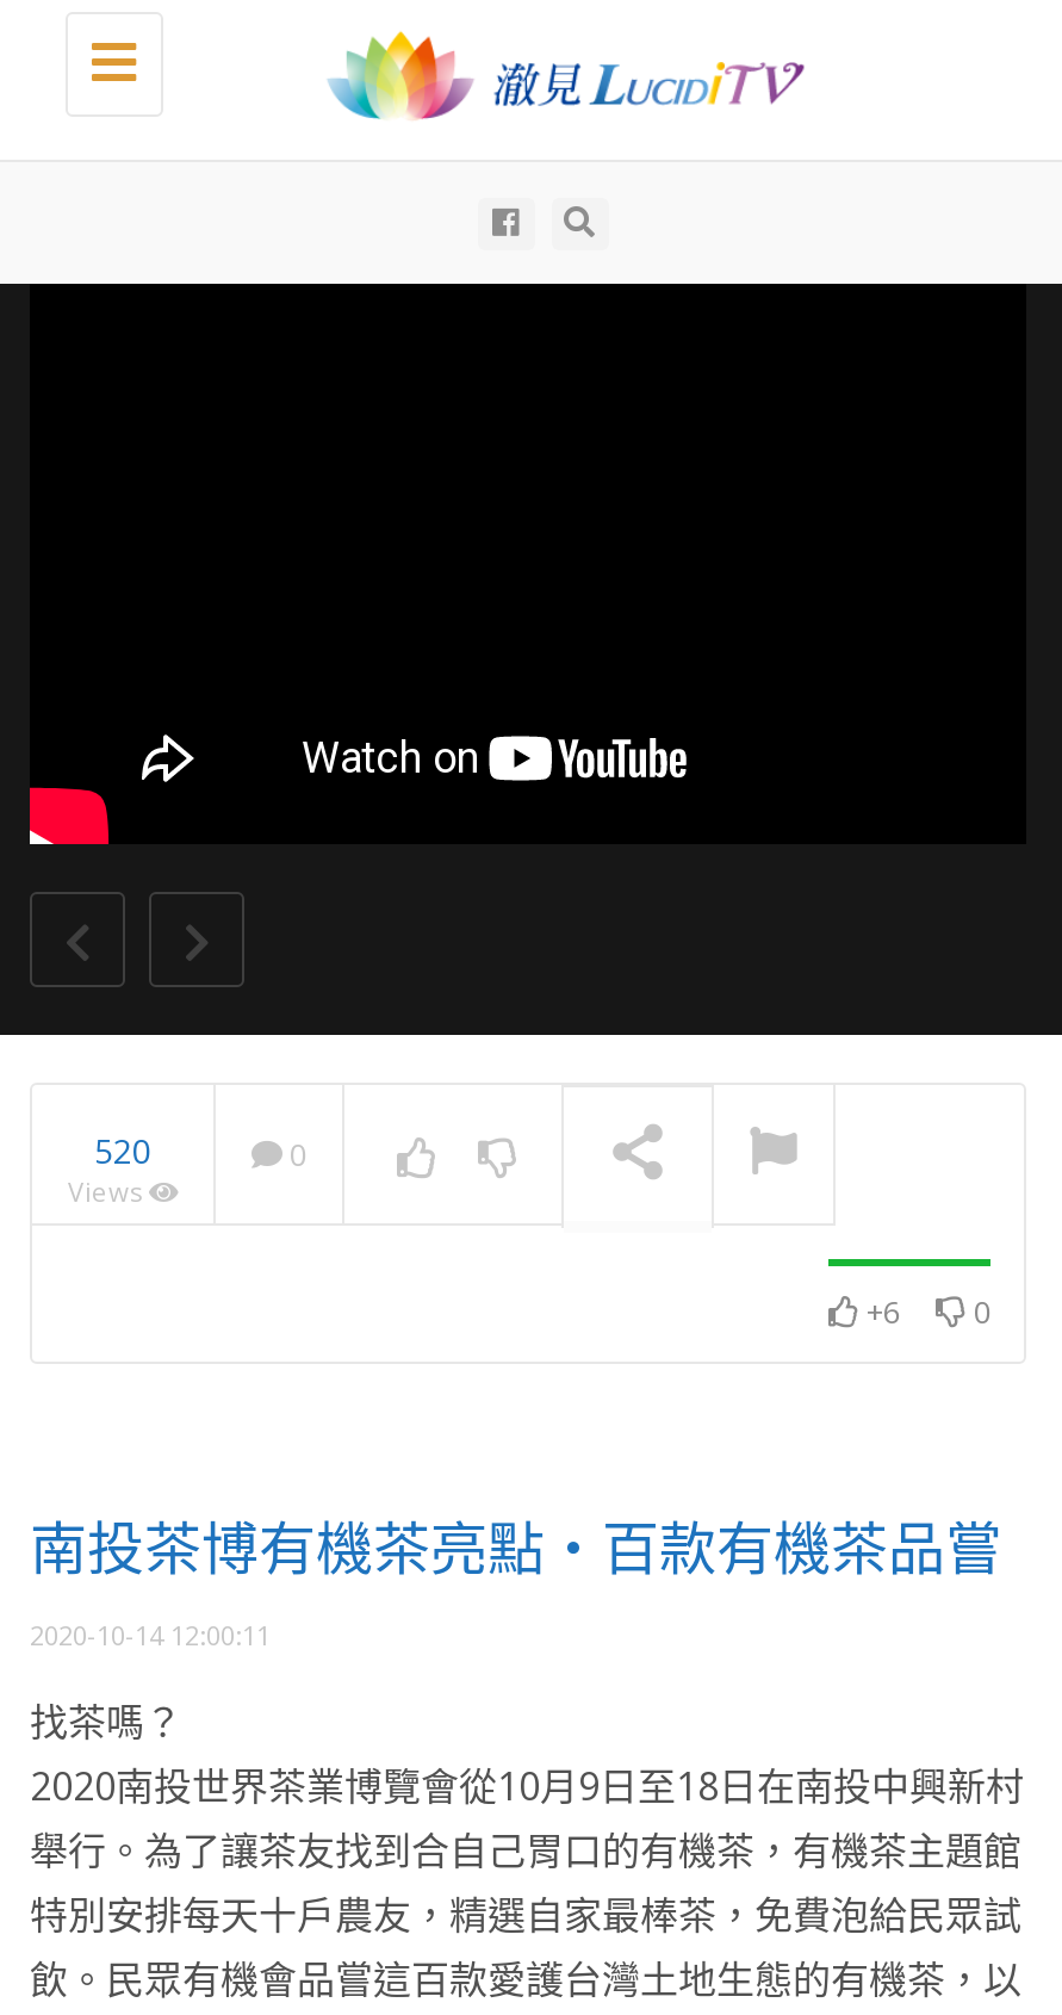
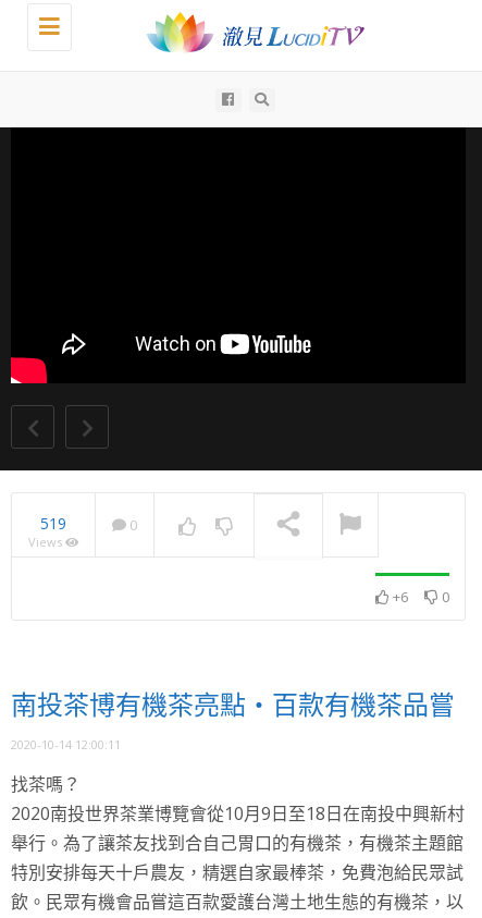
[94,1128,151,1173] 520 -> [40,513,66,534] 519

